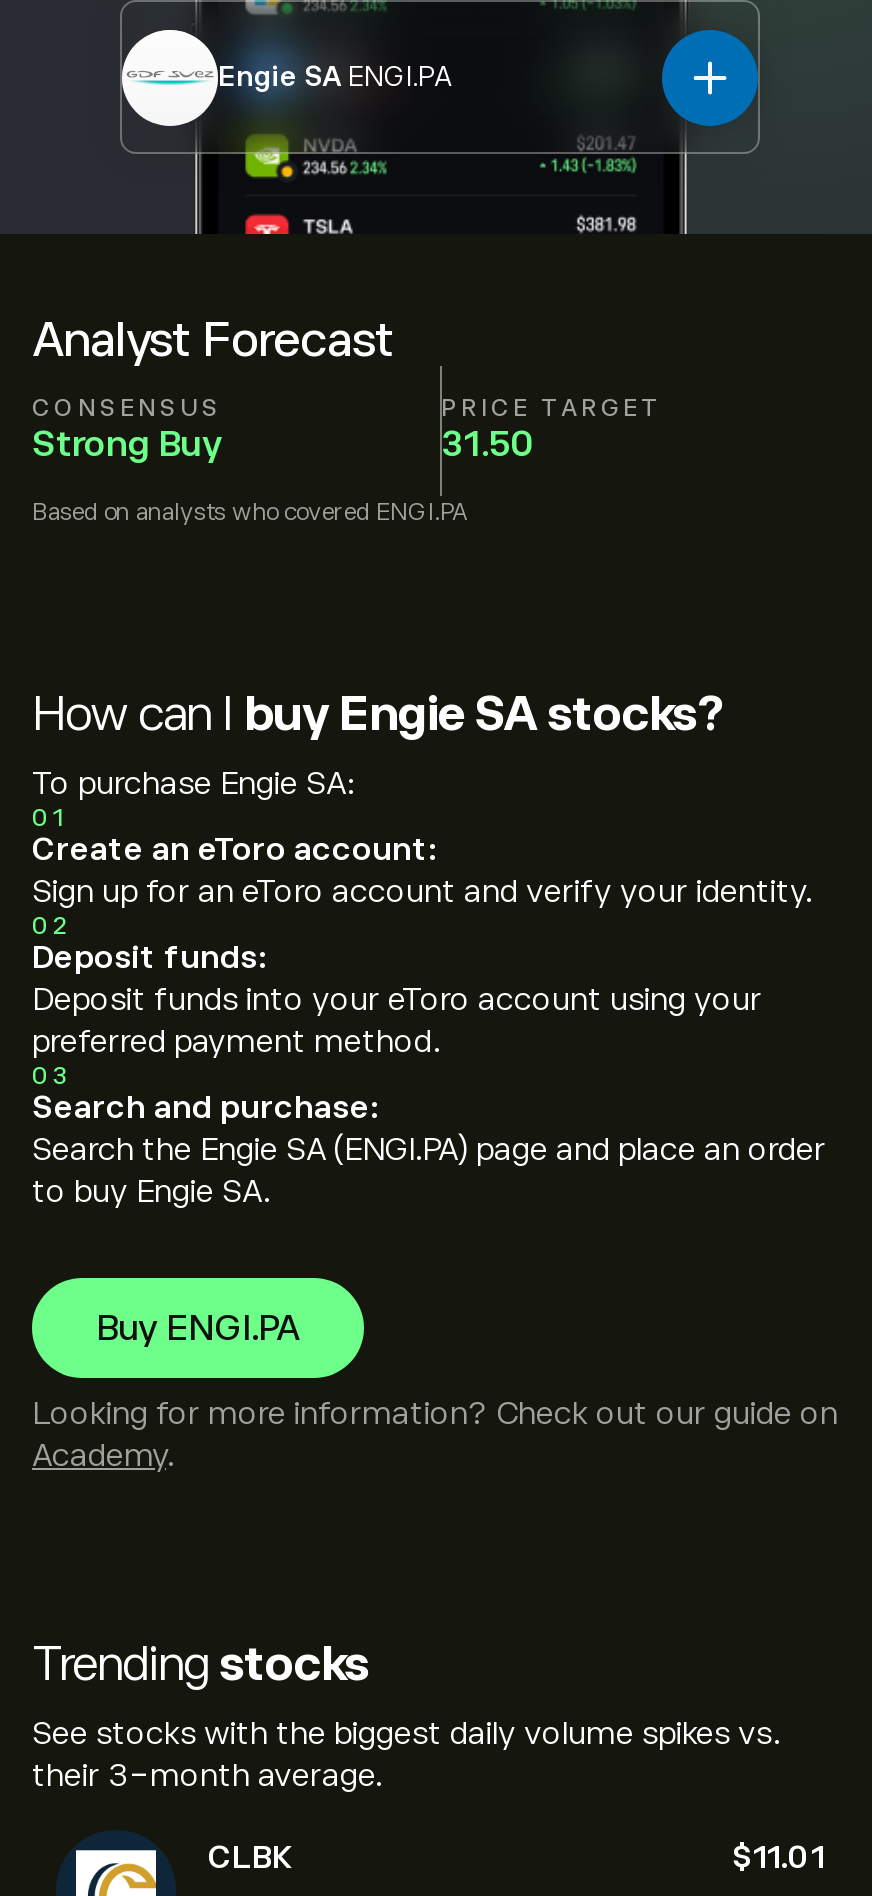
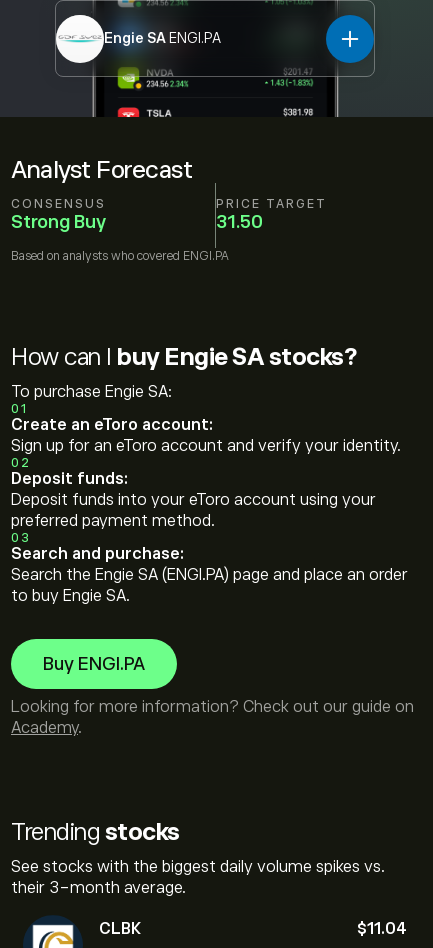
[732,1839,824,1875] $11.01 -> [357,919,407,937] $11.04

